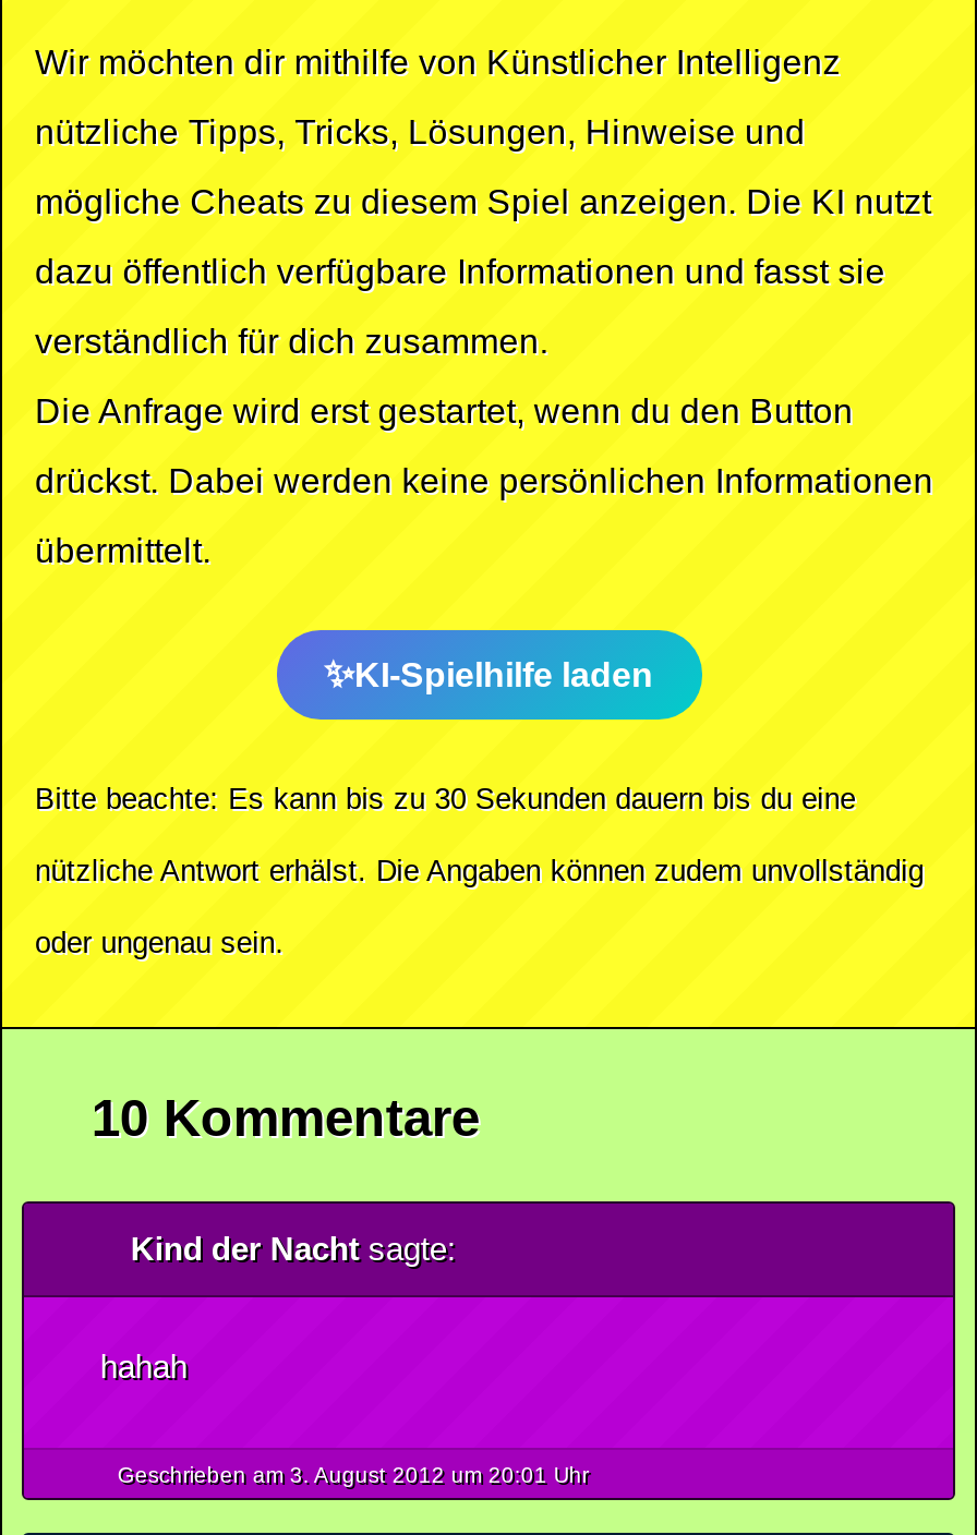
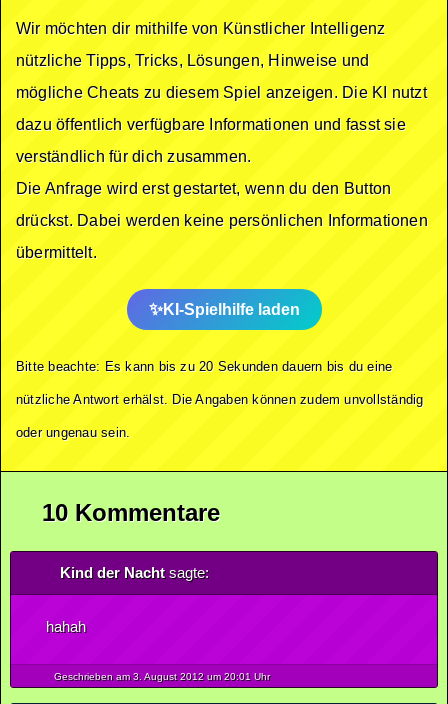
[35,783,856,815] Bitte beachte: Es kann bis zu 30 Sekunden dauern bis du eine -> [16,359,392,374] Bitte beachte: Es kann bis zu 20 Sekunden dauern bis du eine

